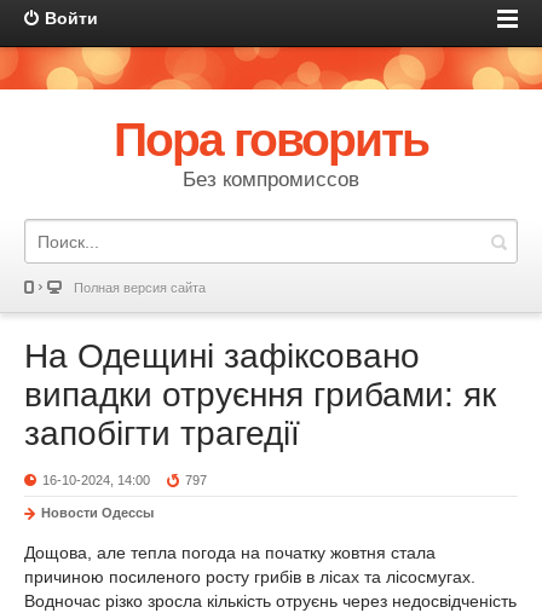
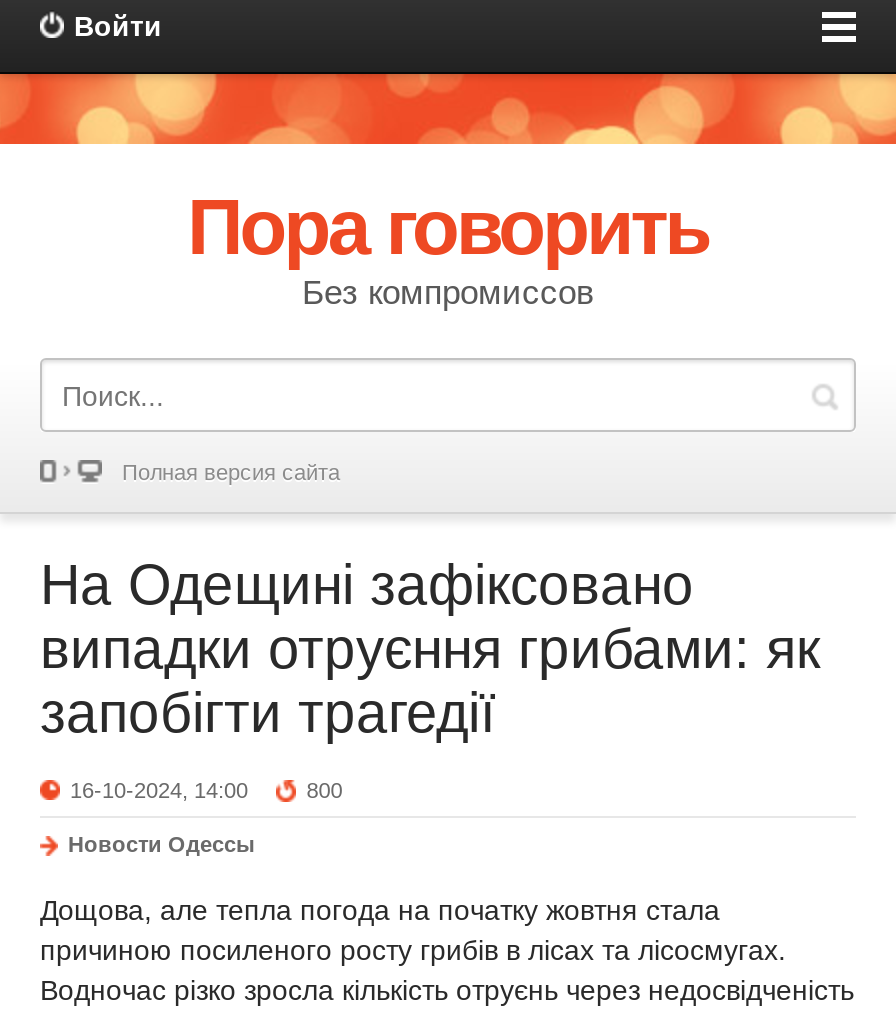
[185,473,207,487] 797 -> [306,778,342,802] 800

